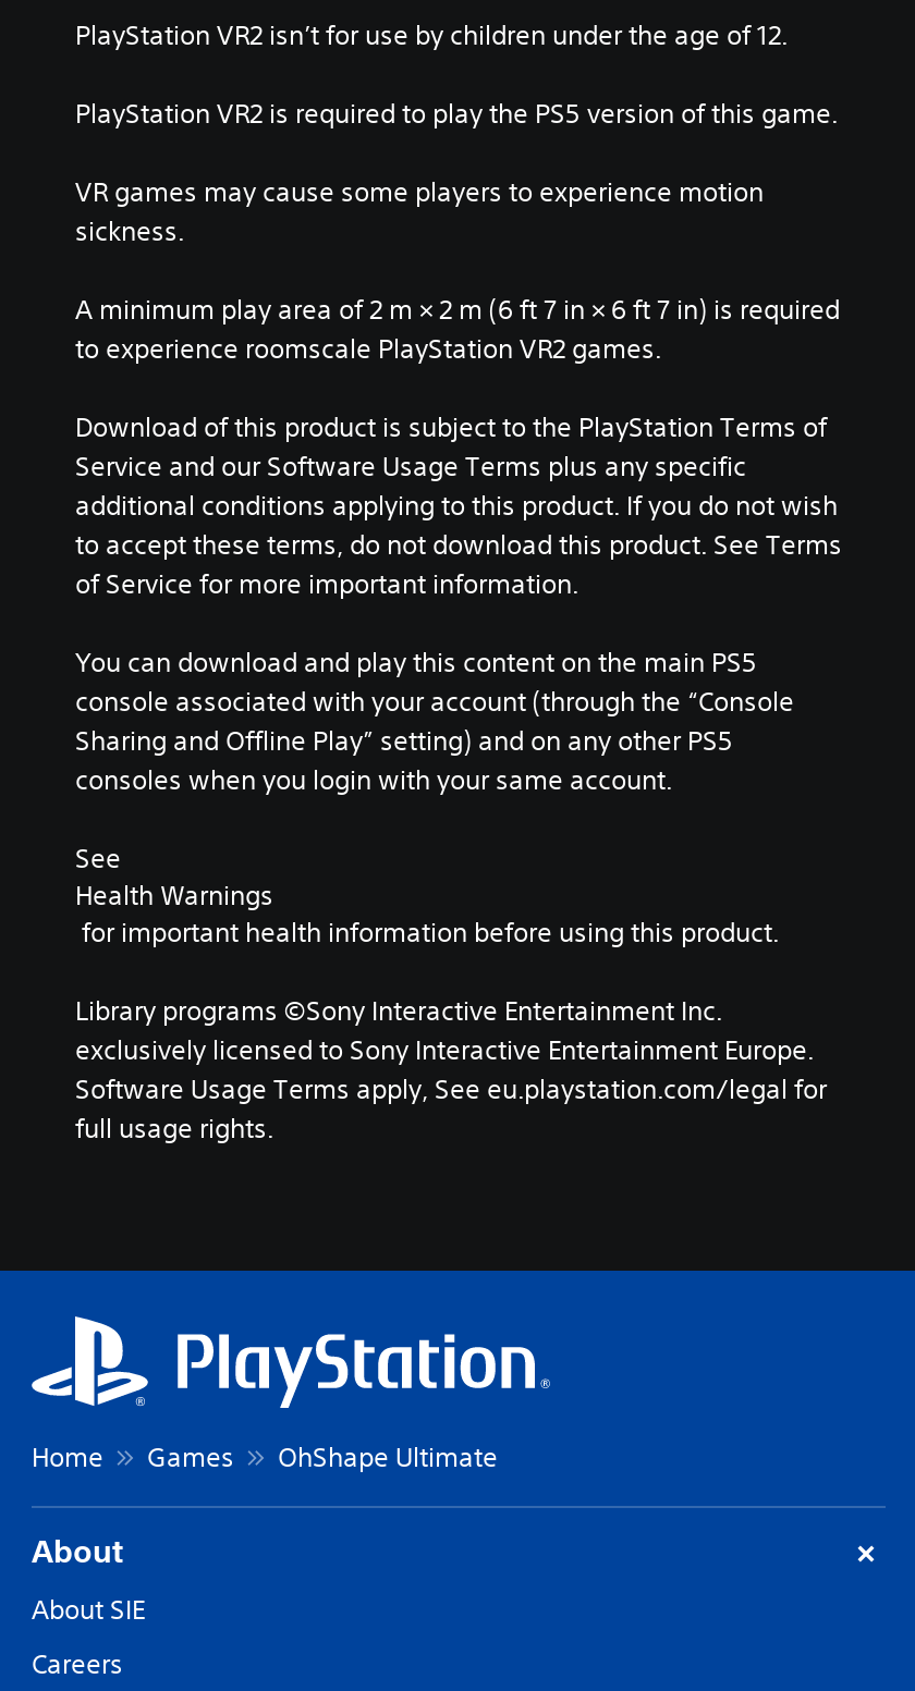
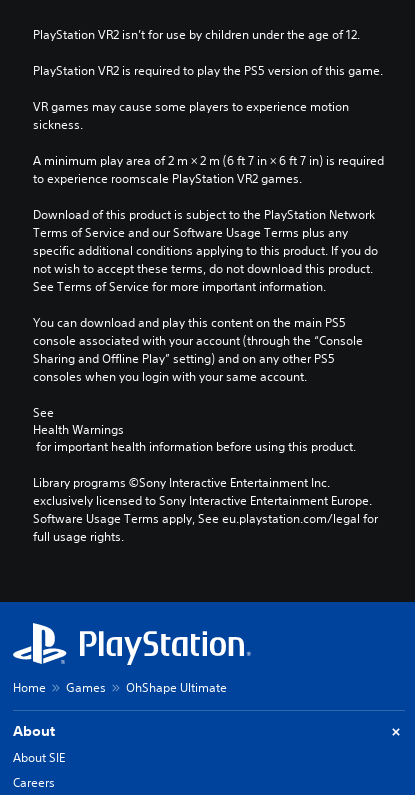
[75,408,842,602] Download of this product is subject to the PlayStation Terms of | Service and our Software Usage Terms plus any specific | additional conditions applying to this product. If you do not wish | to accept these terms, do not download this product. See Terms | of Service for more important information. -> [33,206,378,295] Download of this product is subject to the PlayStation Network | Terms of Service and our Software Usage Terms plus any | specific additional conditions applying to this product. If you do | not wish to accept these terms, do not download this product. | See Terms of Service for more important information.

